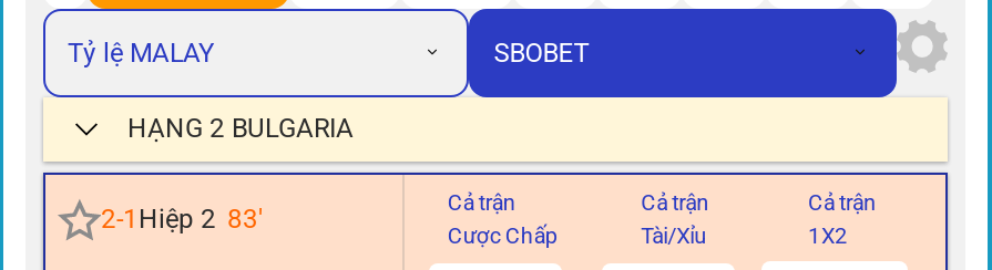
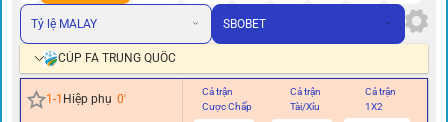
[127,112,354,143] HẠNG 2 BULGARIA -> [58,51,176,65] CÚP FA TRUNG QUỐC
[101,203,258,234] 2-1 Hiệp 2 83 -> [46,92,124,106] 1-1 Hiệp phụ 0

